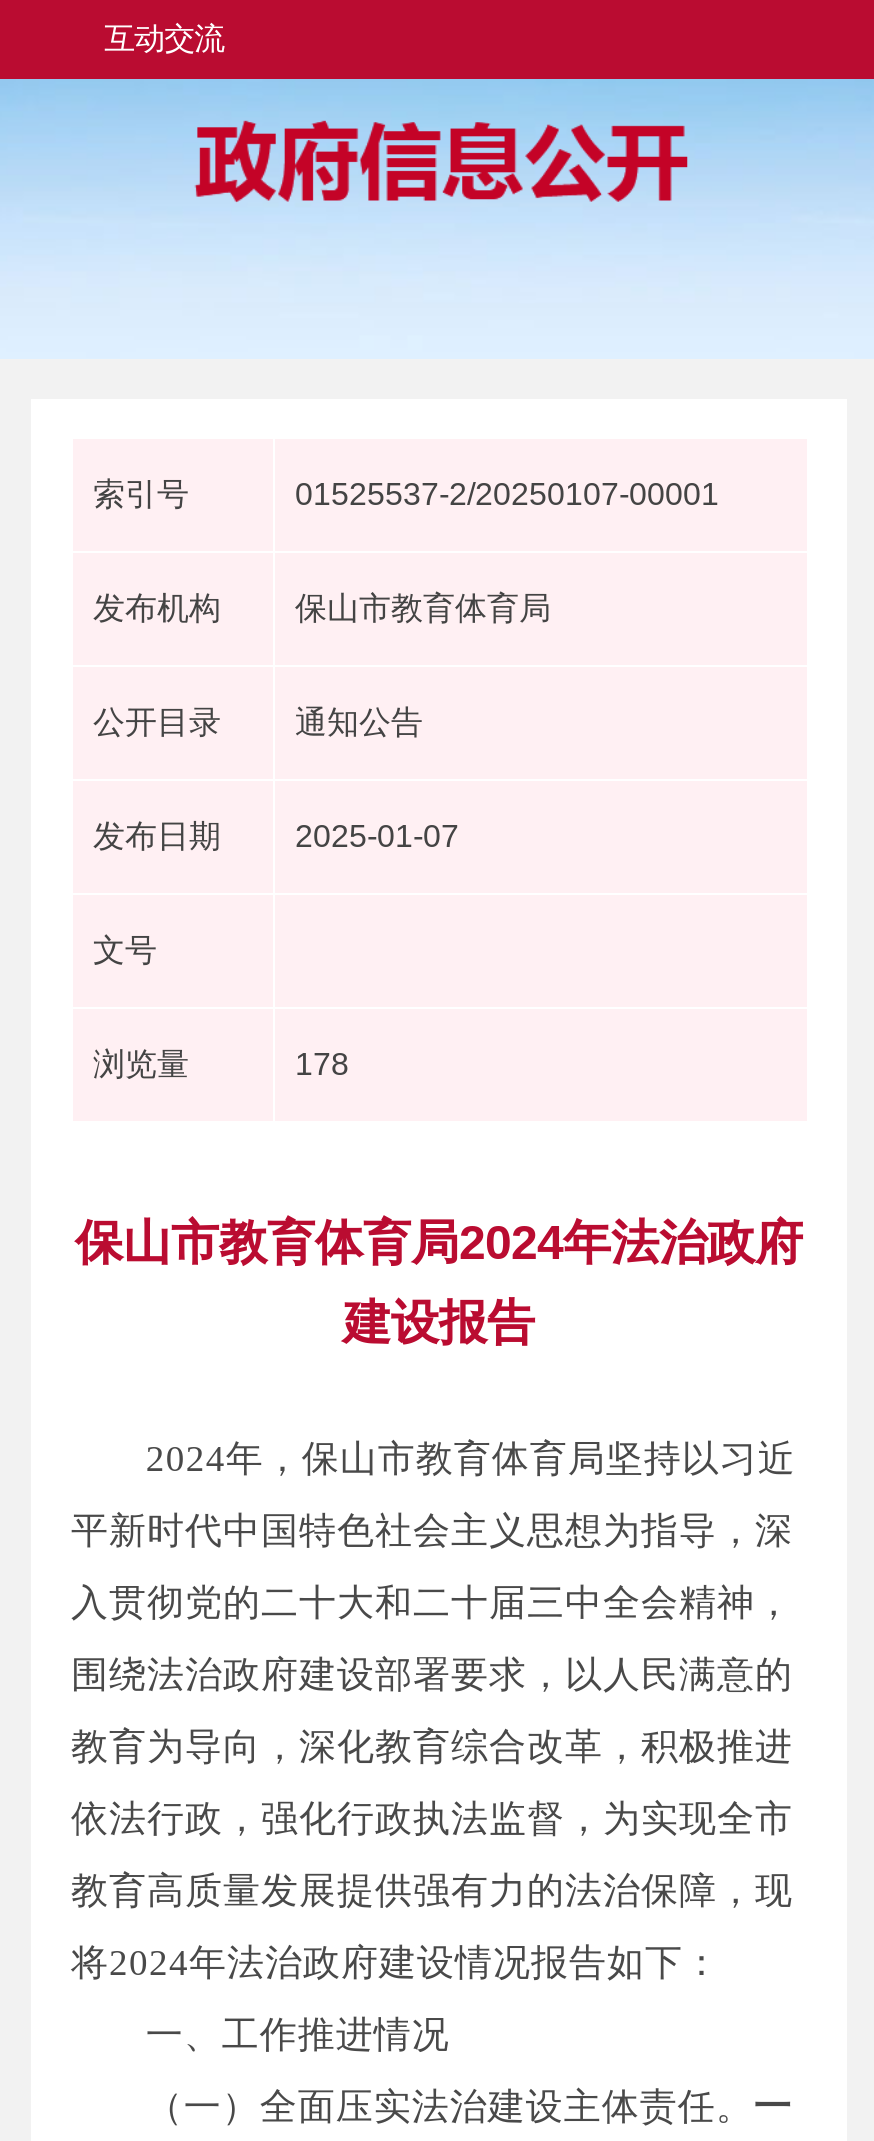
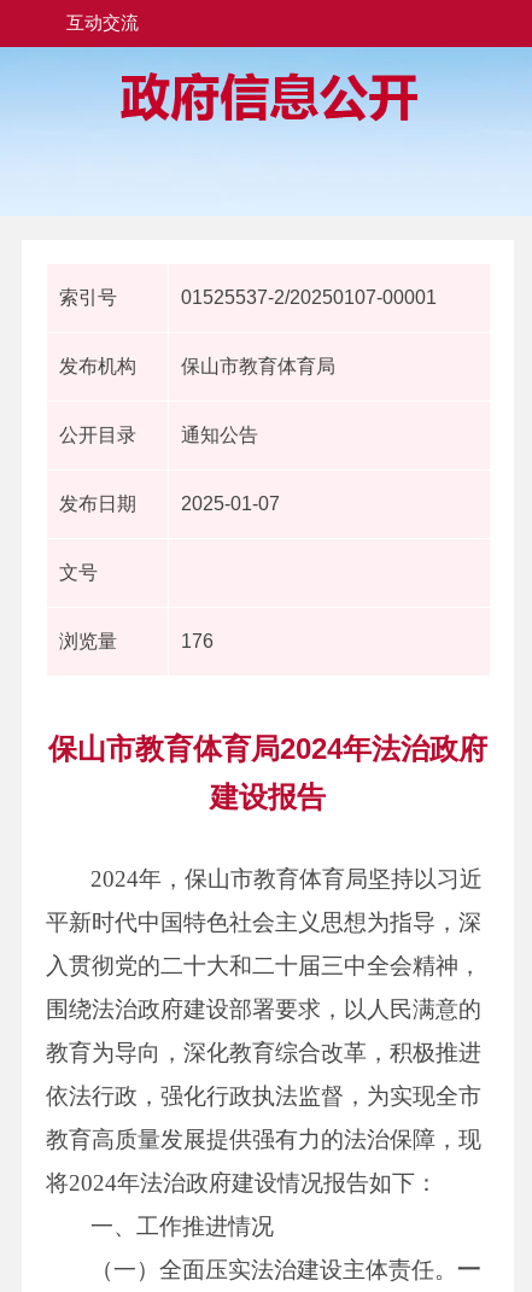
[295,1047,349,1081] 178 -> [181,631,214,651] 176

